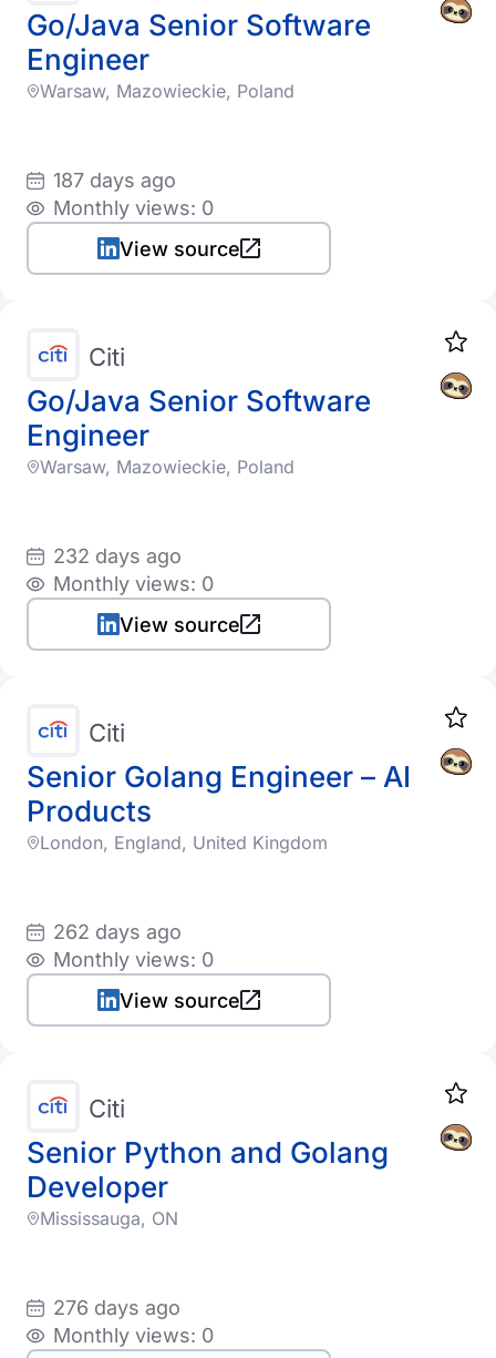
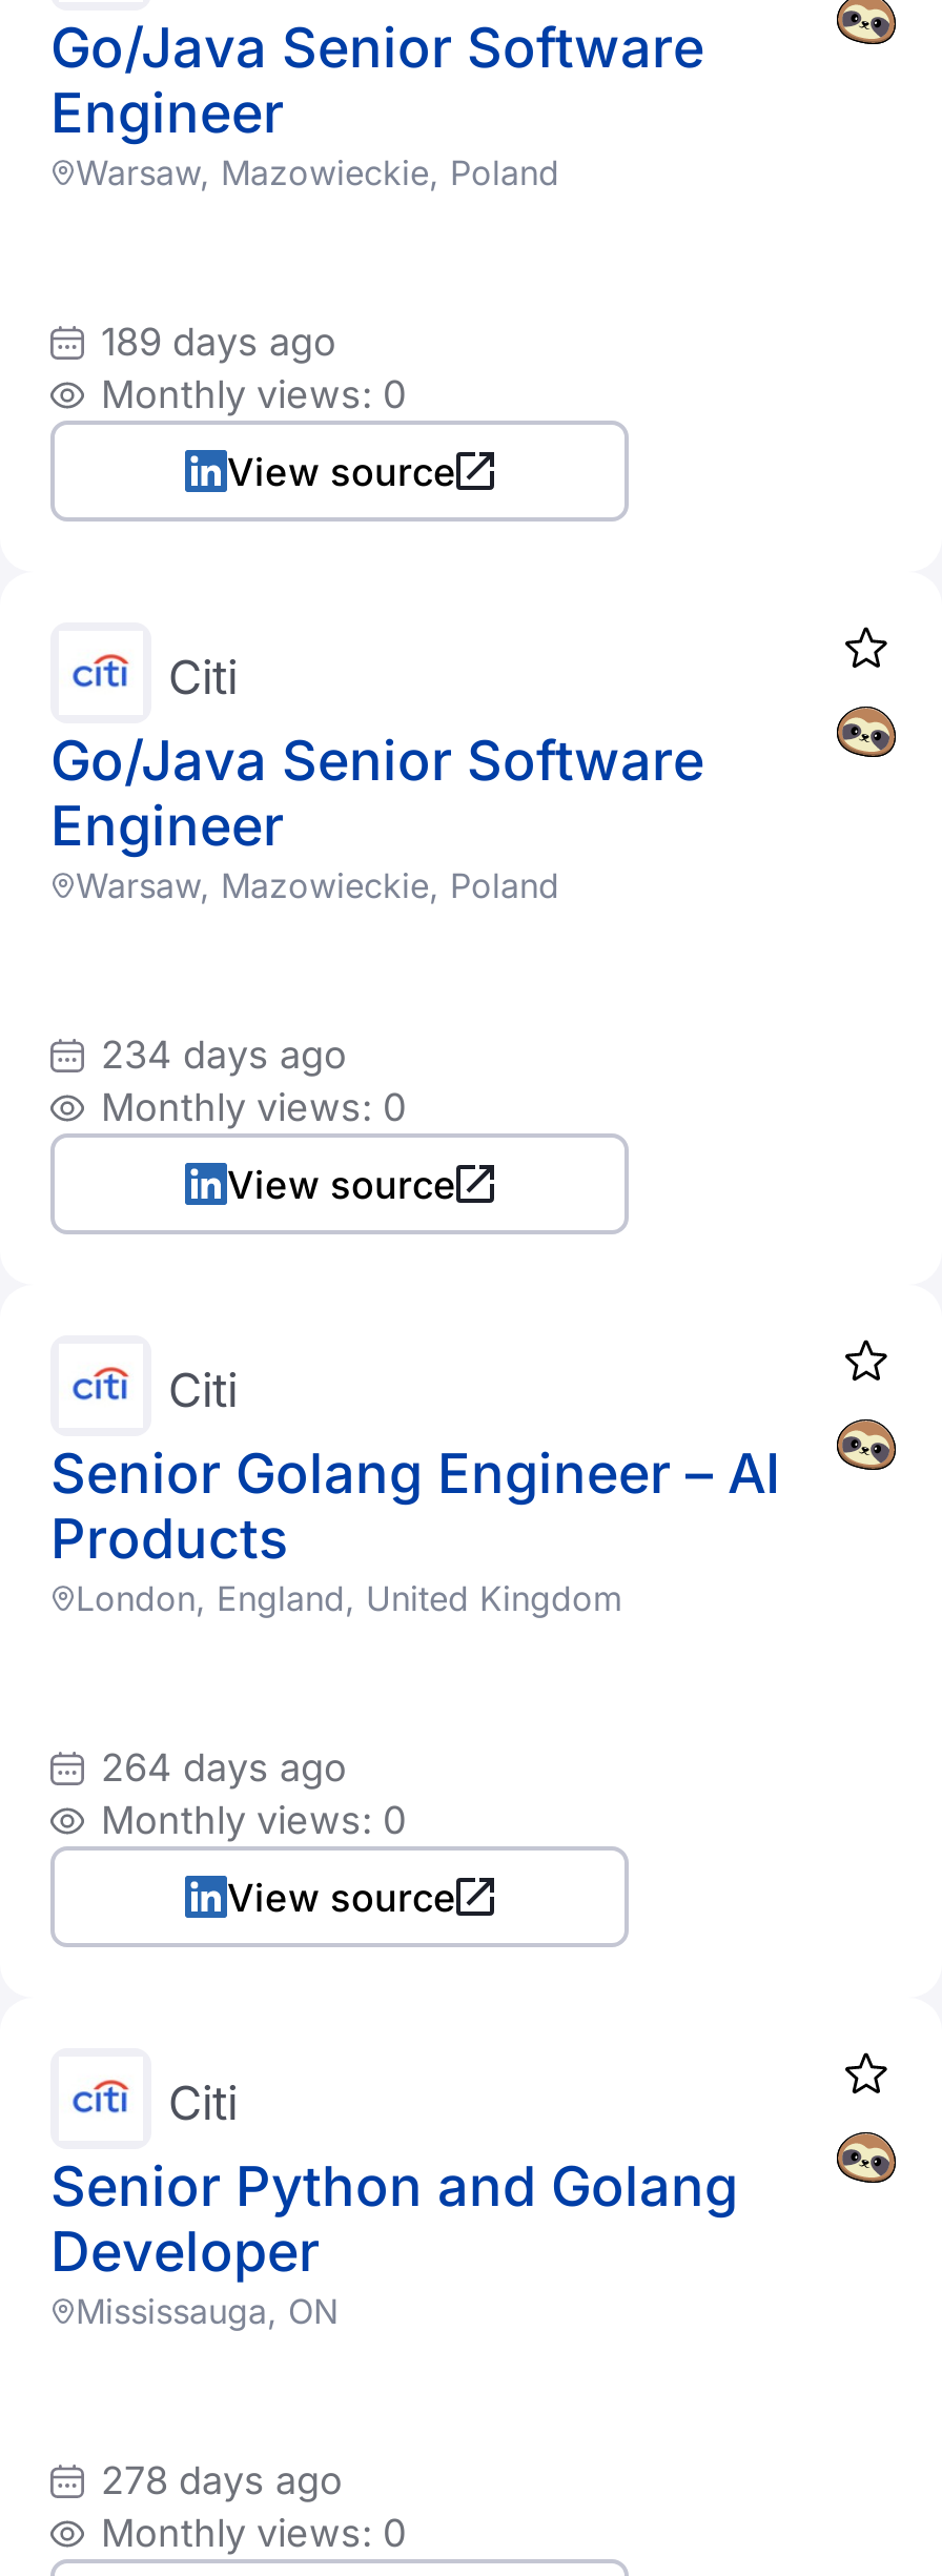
[53,169,176,192] 187 days ago -> [101,320,336,364] 189 days ago
[53,544,182,568] 232 days ago -> [101,1033,347,1077] 234 days ago
[53,920,182,943] 262 days ago -> [101,1745,347,1790] 264 days ago
[53,1296,180,1319] 276 days ago -> [101,2458,343,2502] 278 days ago

